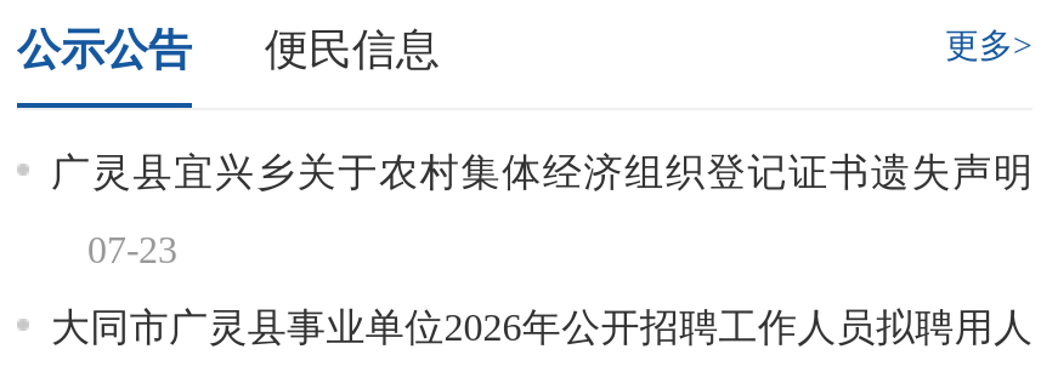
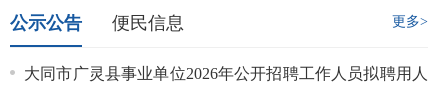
[51,151,1032,270] 广灵县宜兴乡关于农村集体经济组织登记证书遗失声明 | 07-23 -> none

